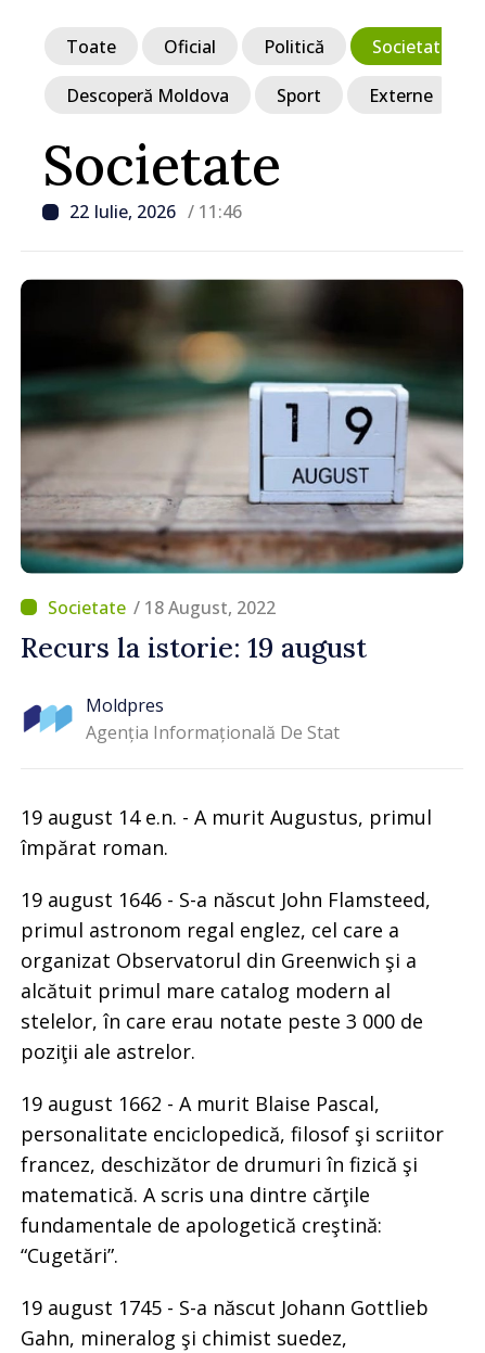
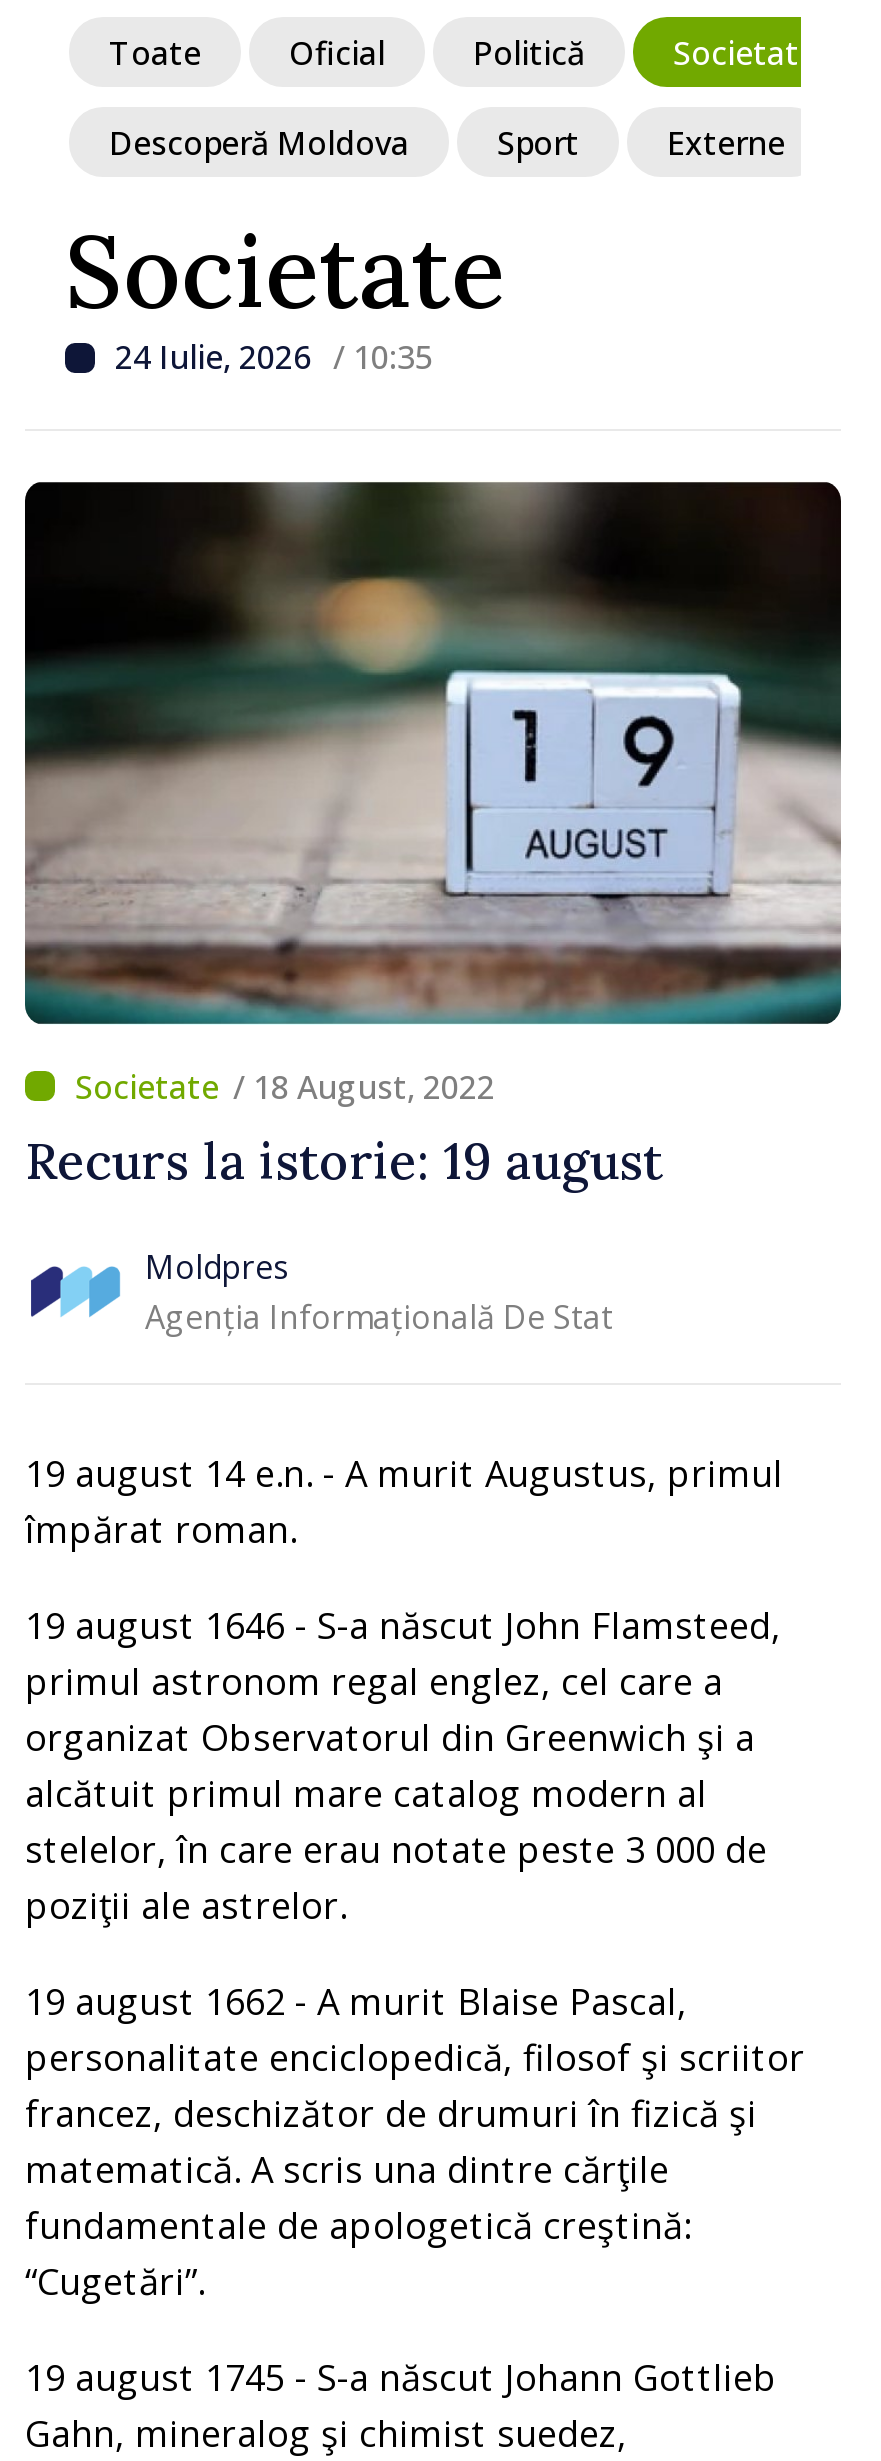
[69,200,242,224] 22 Iulie, 2026 / 11:46 -> [115,335,433,379] 24 Iulie, 2026 / 10:35

